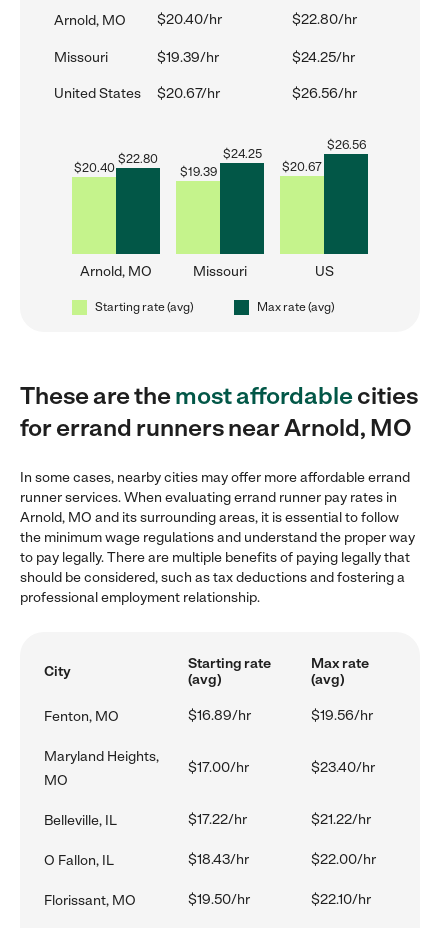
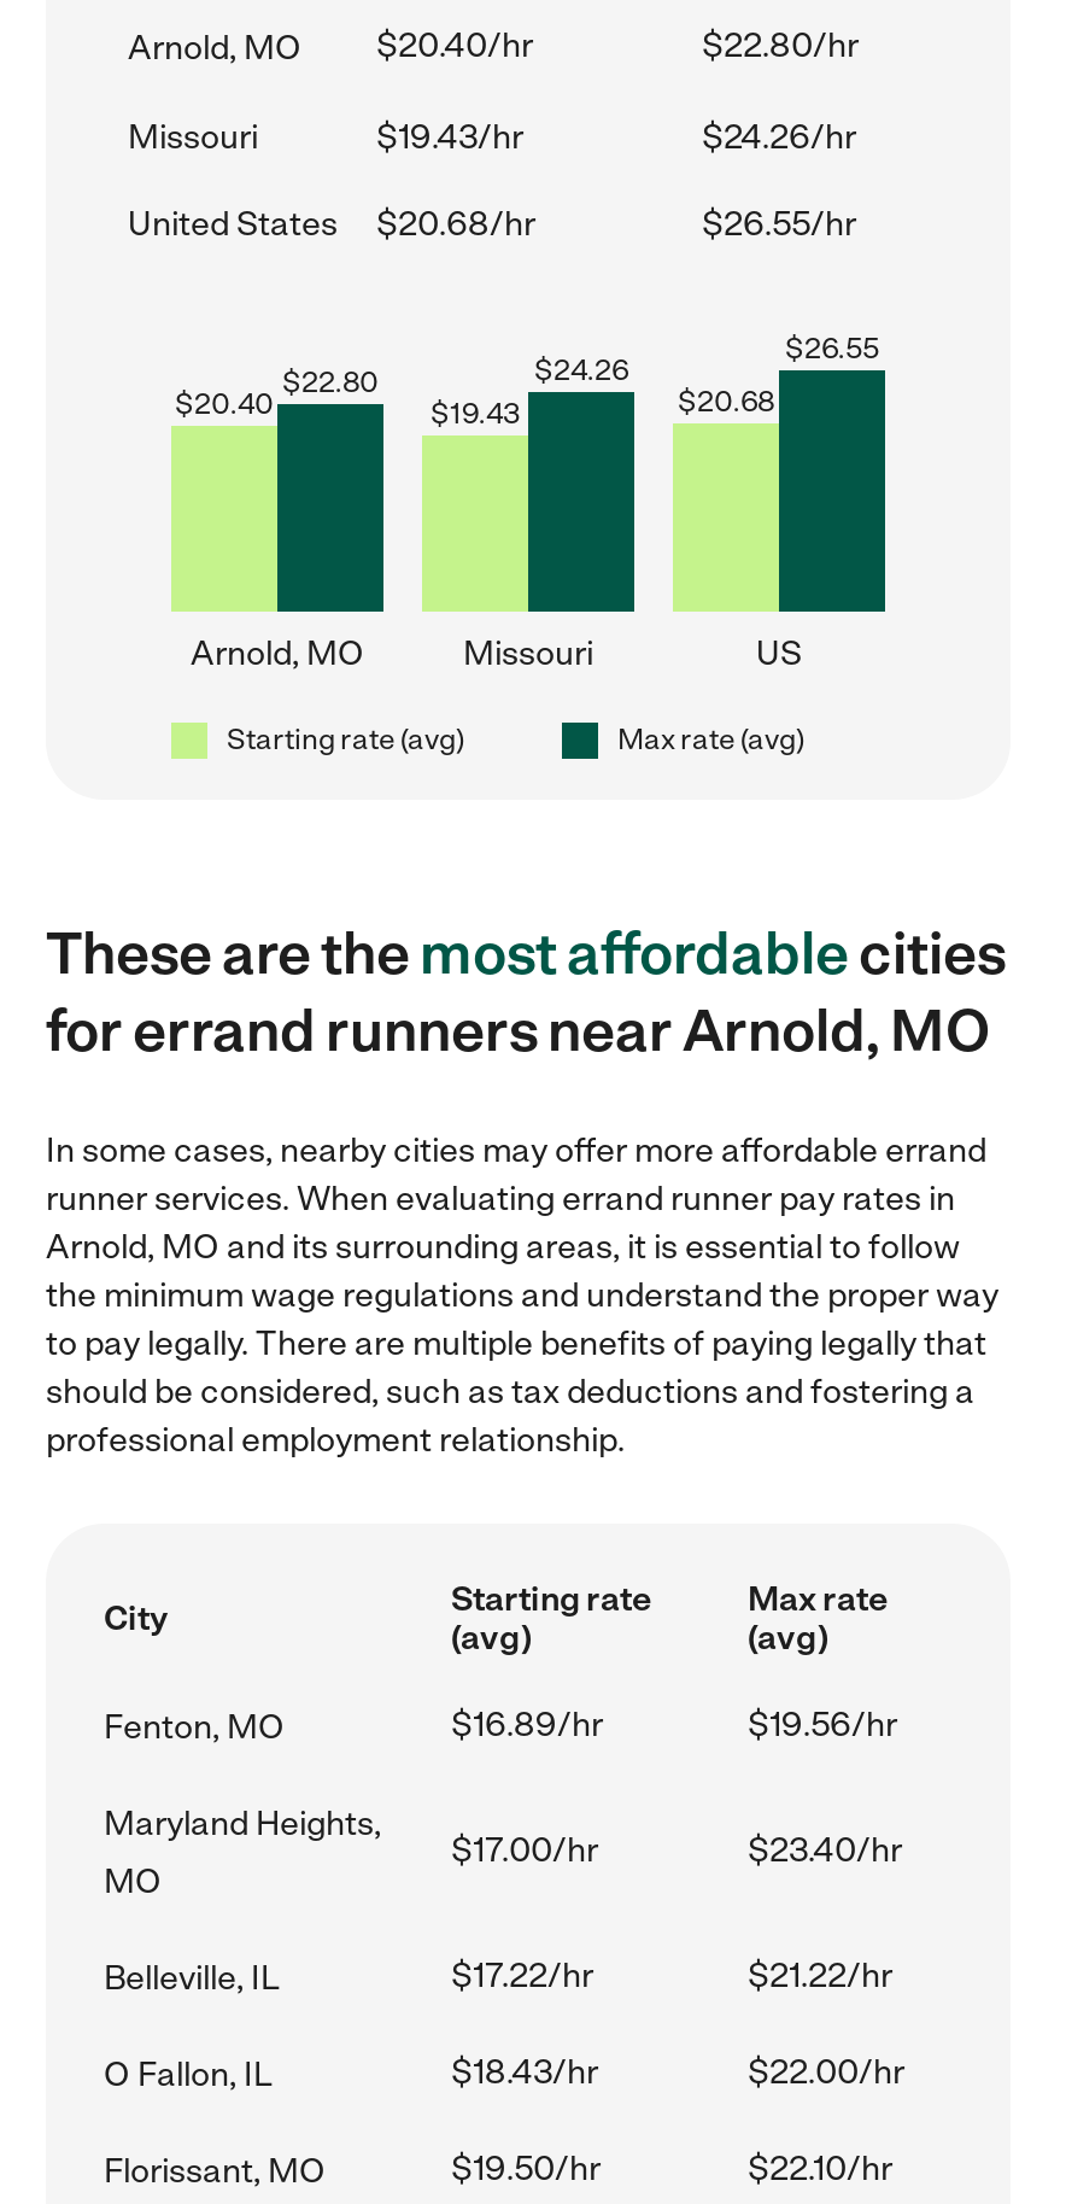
[157,49,355,66] $19.39/hr | $24.25/hr -> [376,117,856,158] $19.43/hr | $24.26/hr
[157,85,357,102] $20.67/hr | $26.56/hr -> [376,204,856,245] $20.68/hr | $26.55/hr
[326,138,365,152] $26.56 -> [785,332,879,366] $26.55
[222,147,261,161] $24.25 -> [534,353,628,387] $24.26
[179,165,216,179] $19.39 -> [430,397,520,431] $19.43
[282,160,322,174] $20.67 -> [678,385,774,419] $20.68

